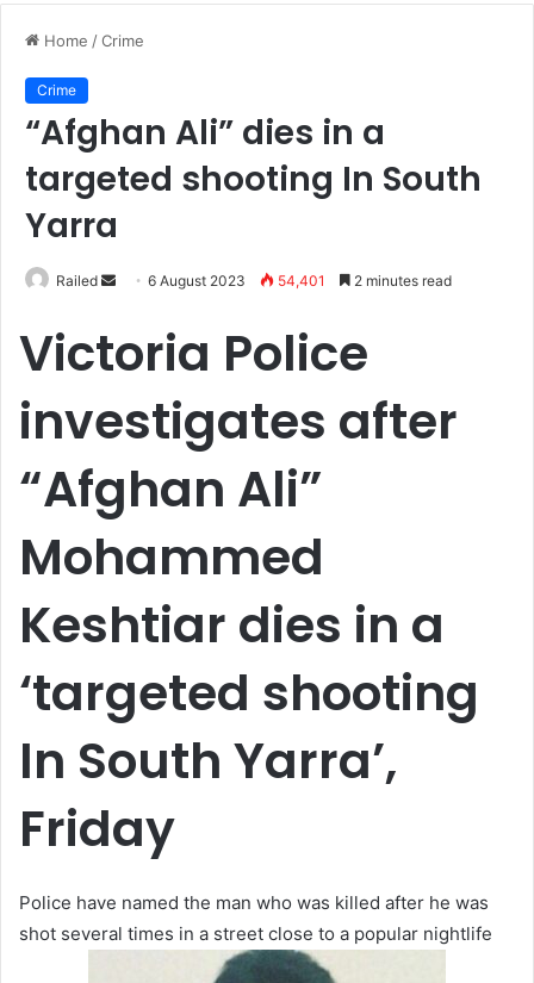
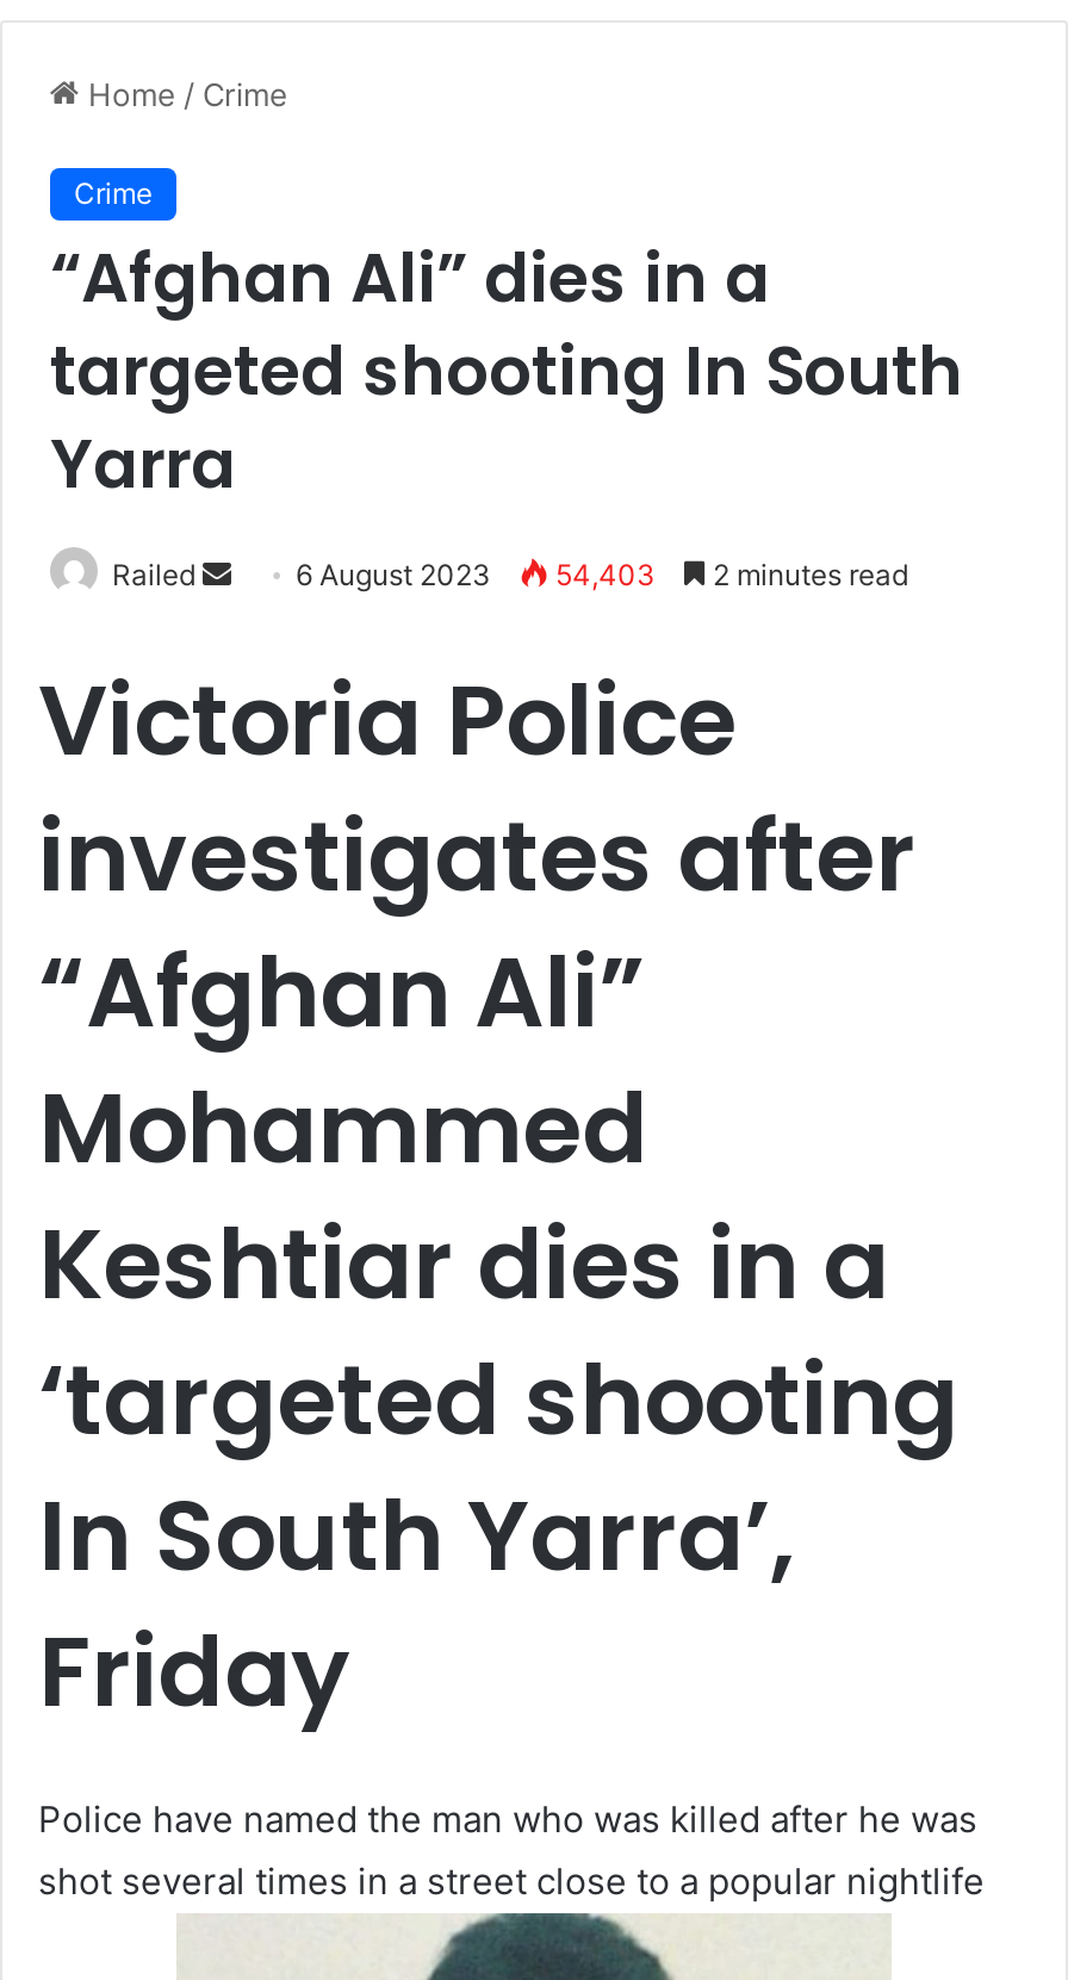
[274,272,325,290] 54,401 -> [548,557,656,592] 54,403

